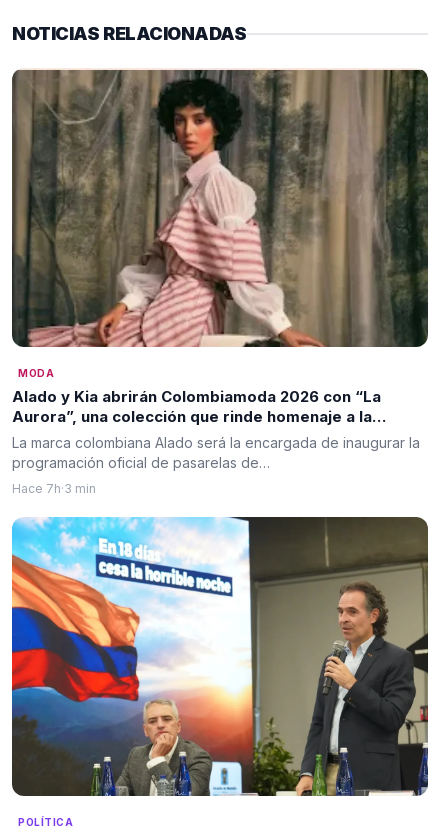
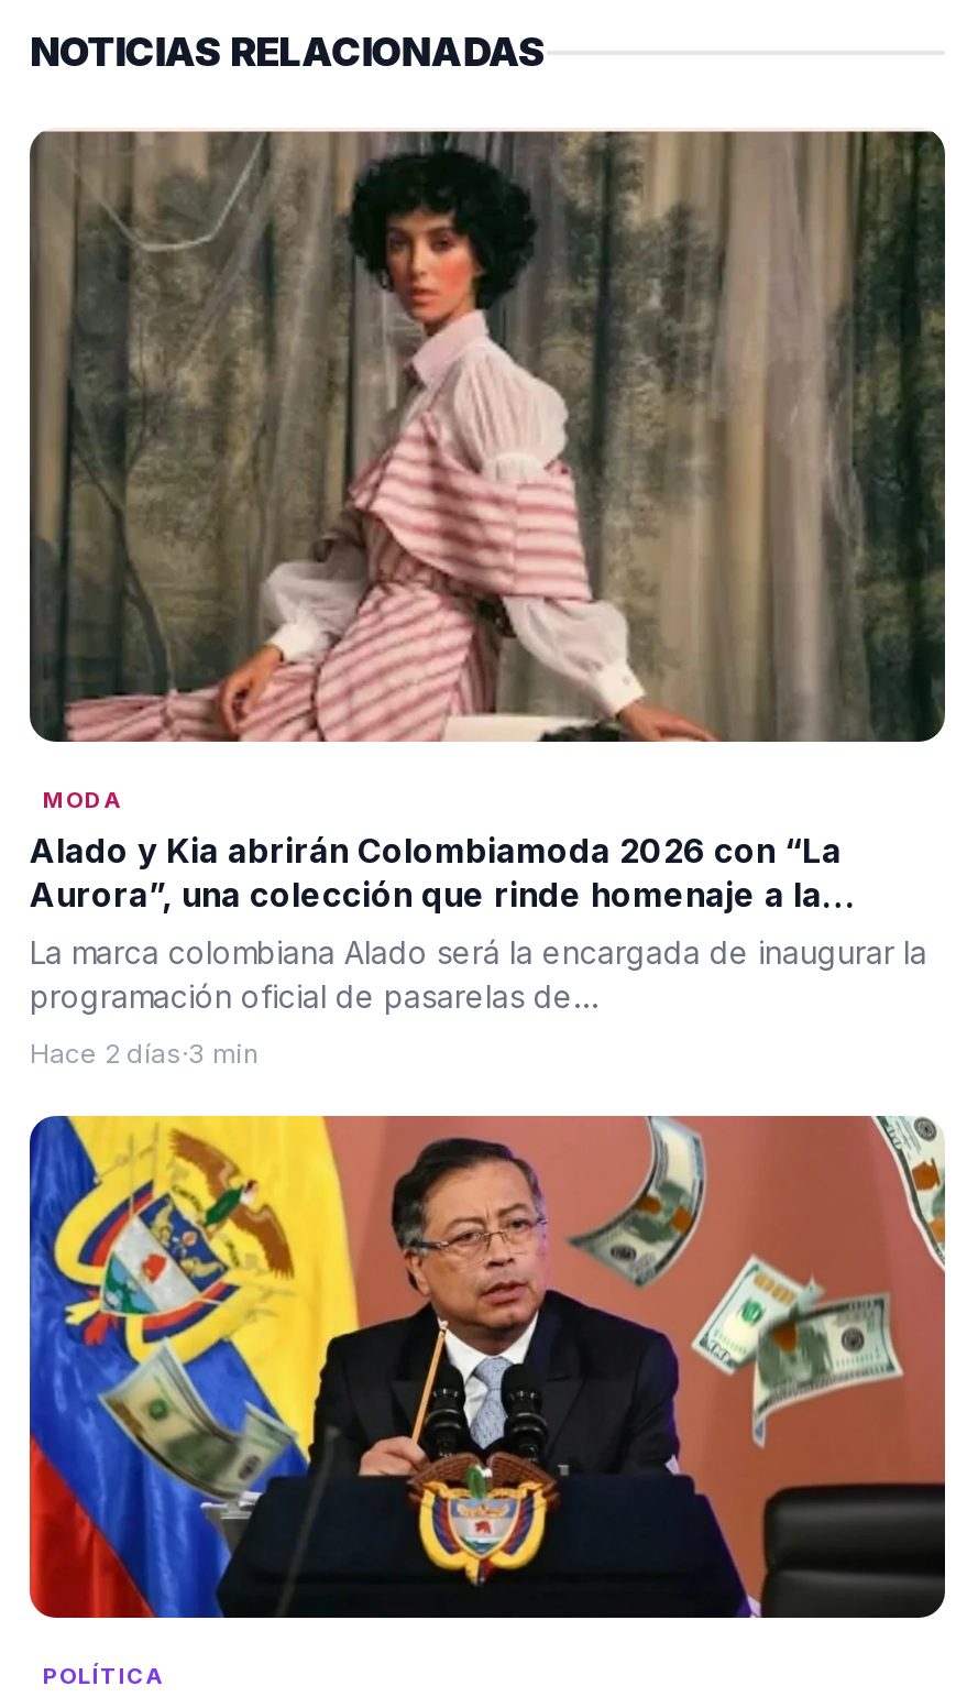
[12,481,96,496] Hace 7h·3 min -> [30,1038,259,1071] Hace 2 días·3 min
[11,516,429,797] [image] -> [28,1114,947,1620] [image]

